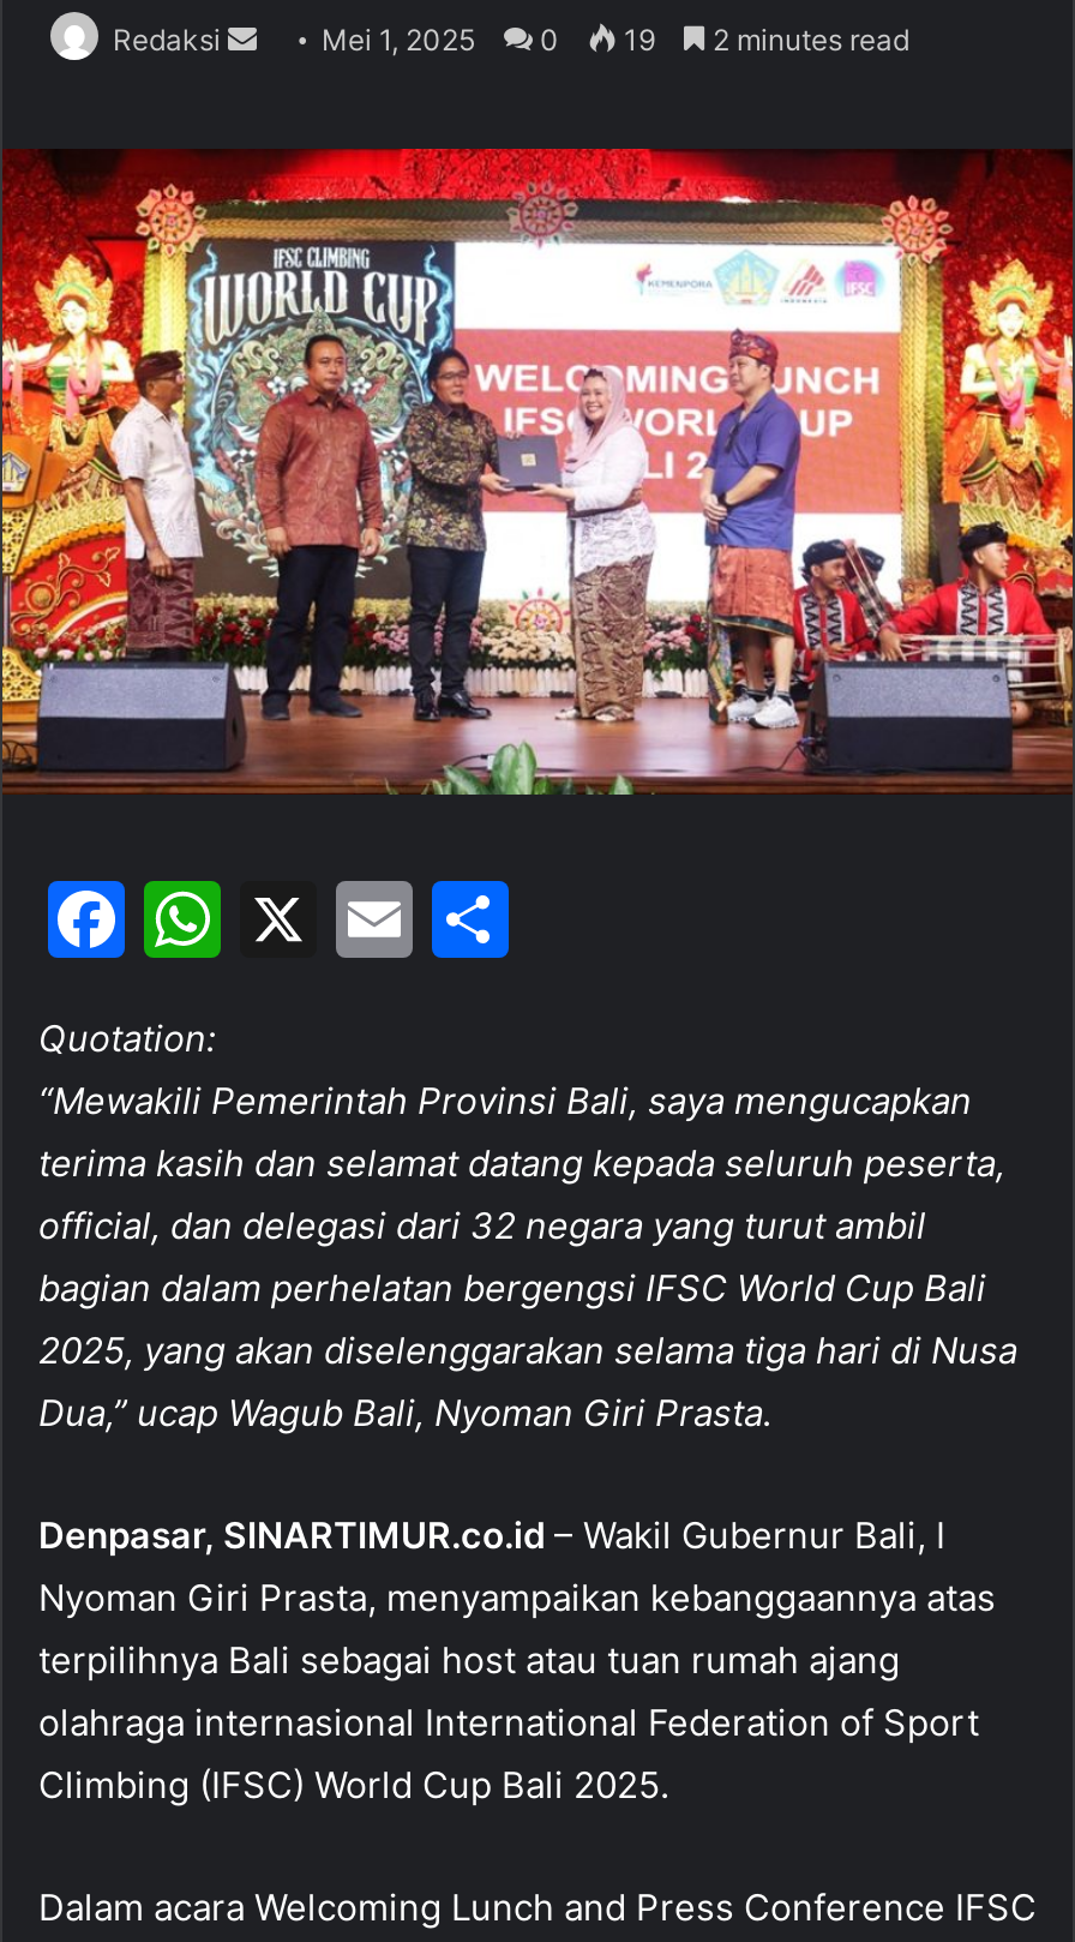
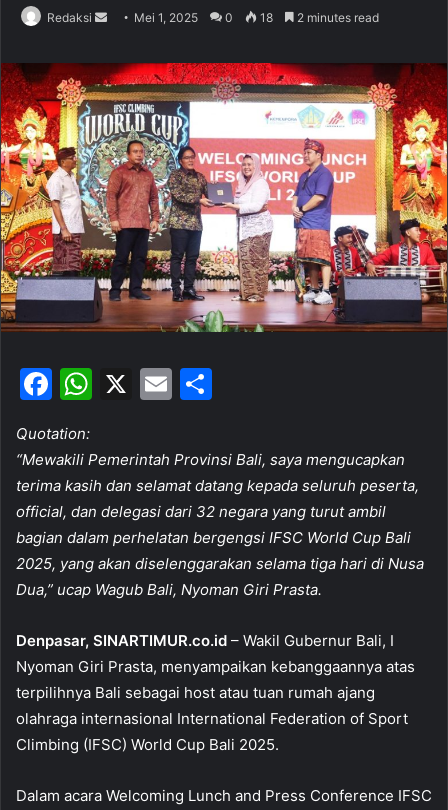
[617,22,655,58] 19 -> [257,10,273,25] 18

